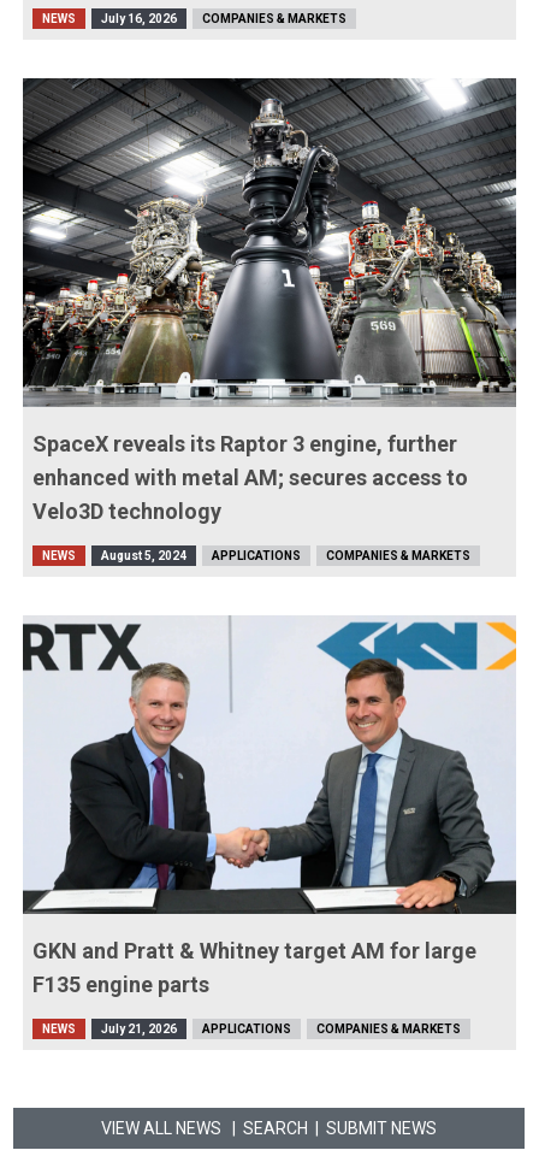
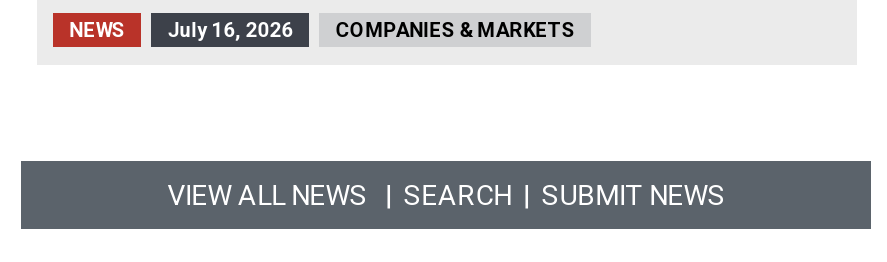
[22,77,517,563] [image] | SpaceX reveals its Raptor 3 engine, further | enhanced with metal AM; secures access to | Velo3D technology | APPLICATIONS | COMPANIES & MARKETS | NEWS | August 5, 2024 -> none
[22,617,517,1035] [image] | GKN and Pratt & Whitney target AM for large | F135 engine parts | APPLICATIONS | COMPANIES & MARKETS | NEWS | July 21, 2026 -> none

